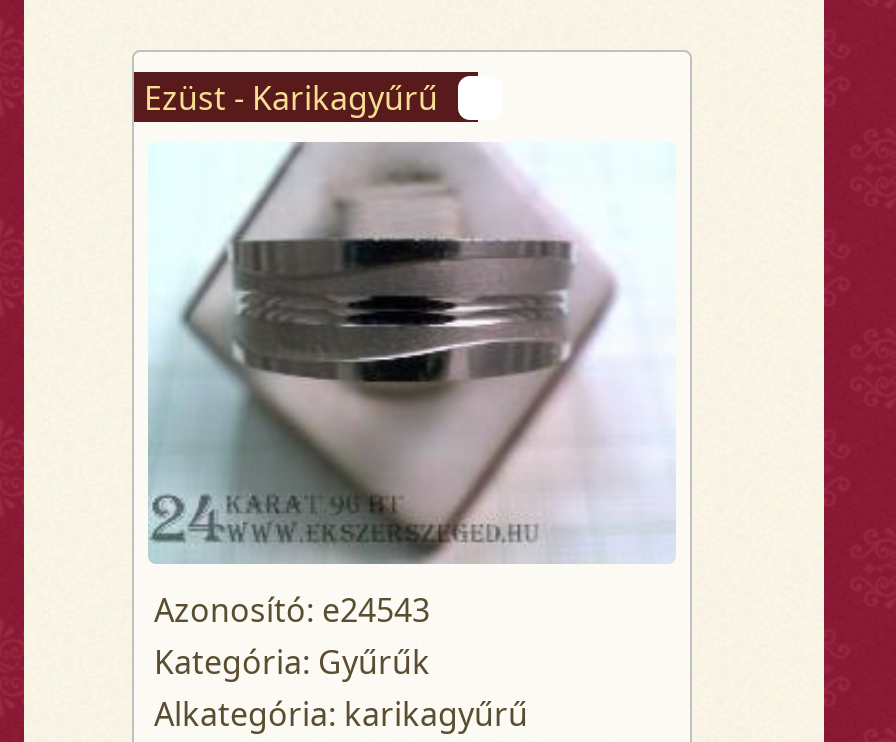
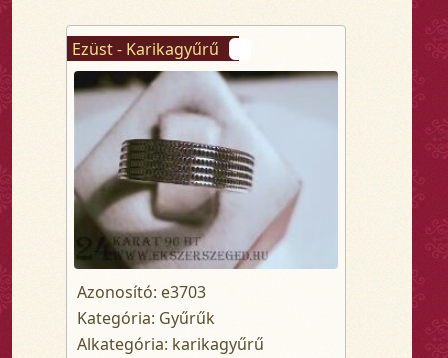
[148,142,674,633] [image] | Azonosító: e24543 -> [73,70,339,303] [image] | Azonosító: e3703

